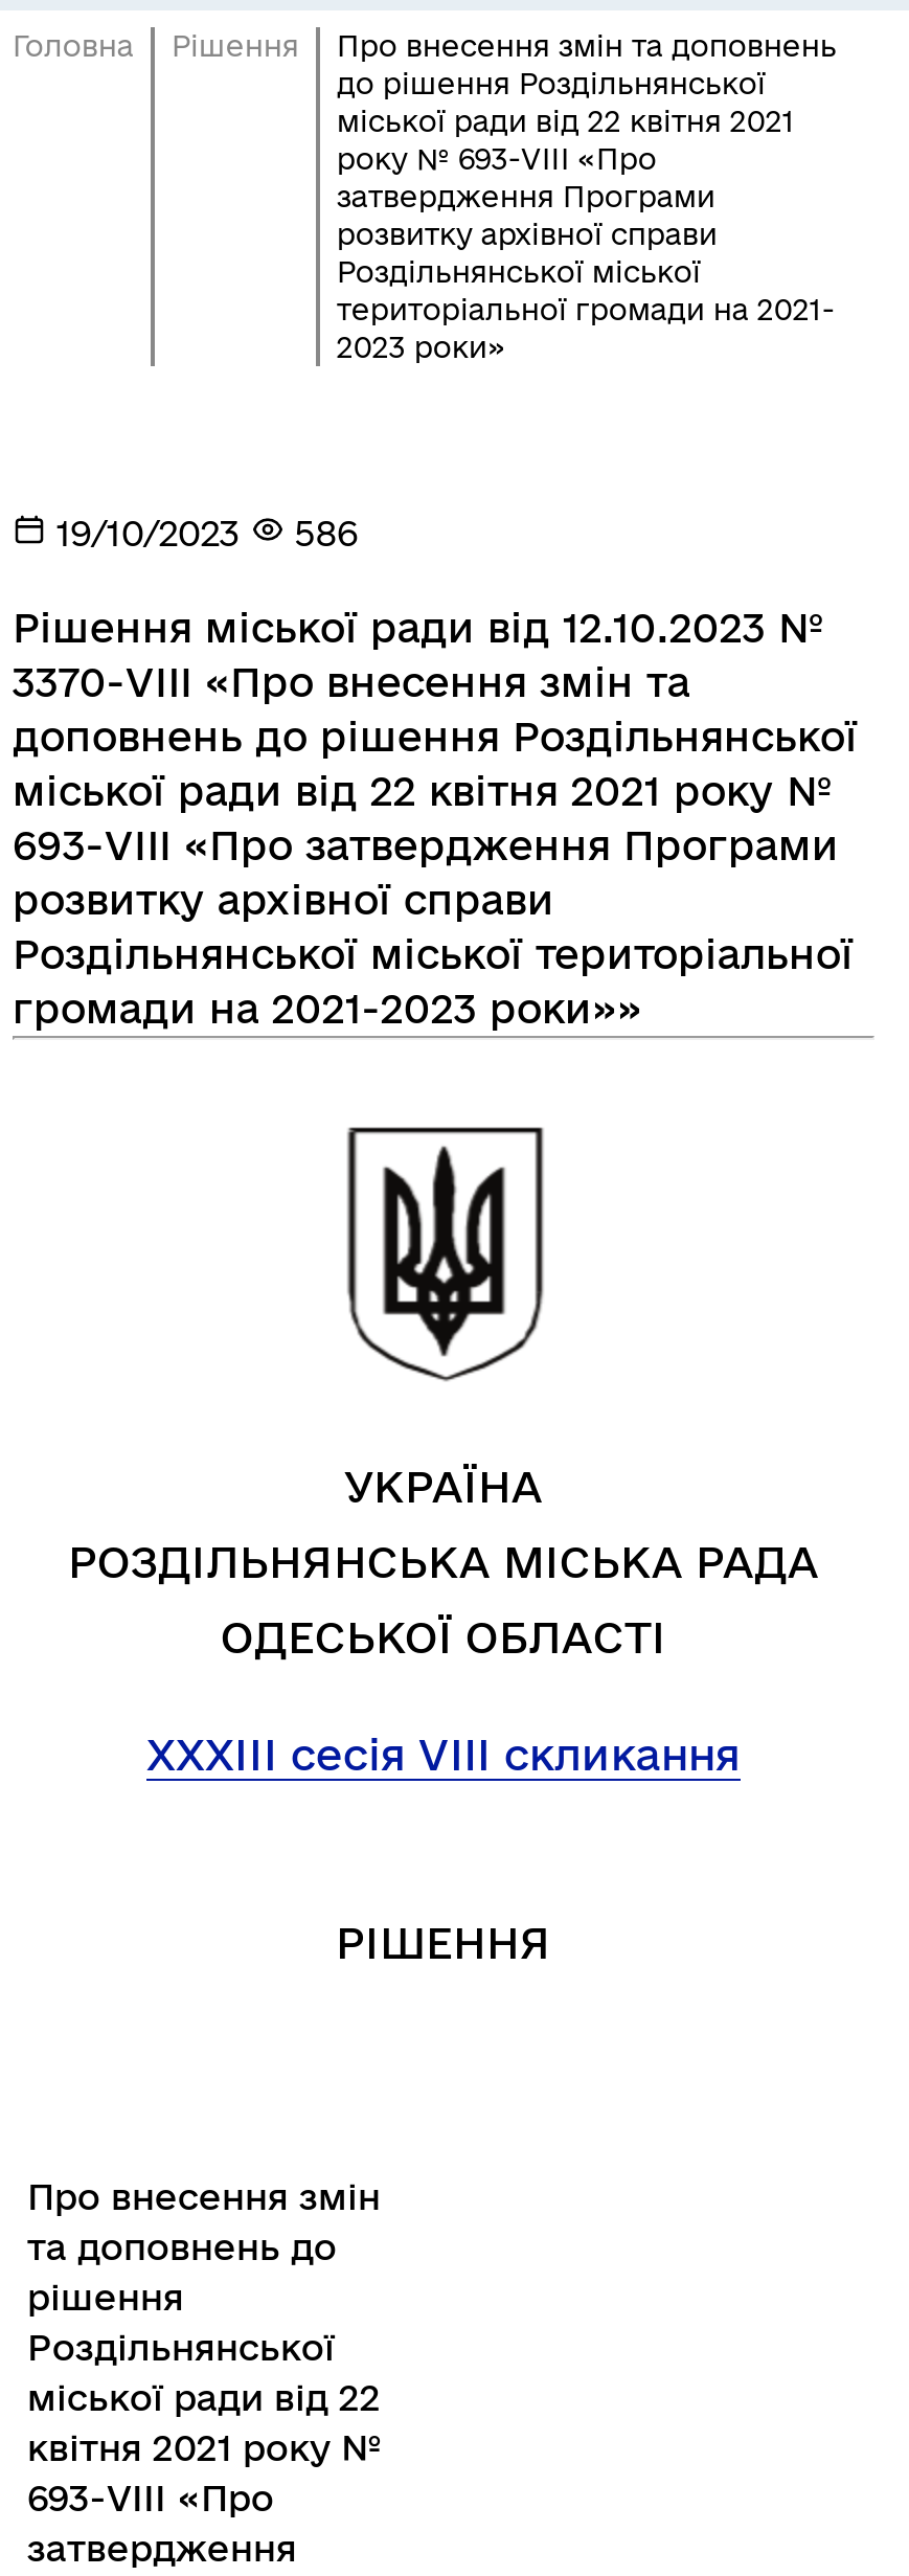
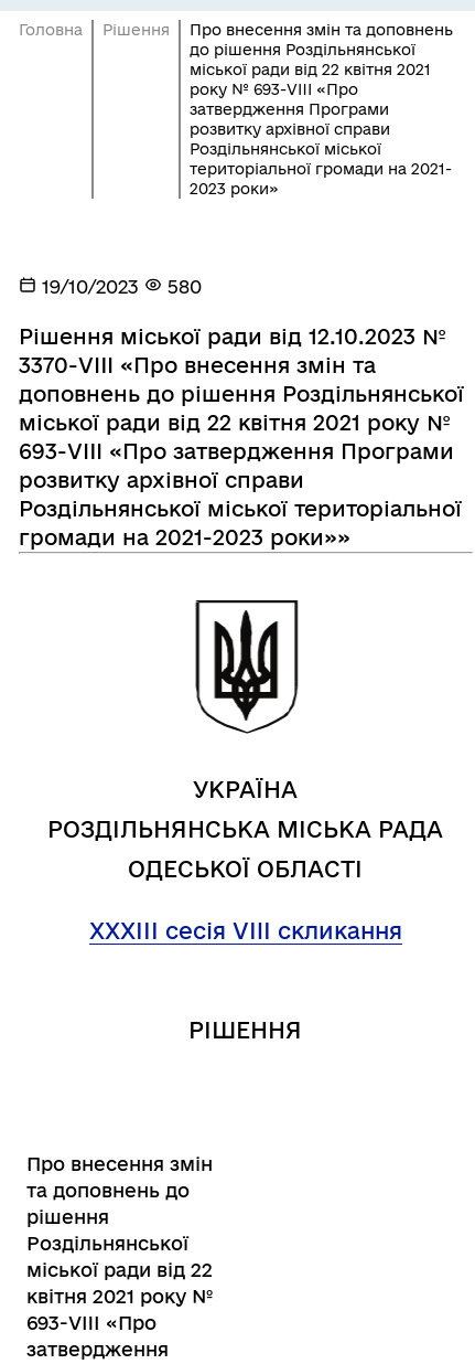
[46,513,358,552] 19/10/2023 586 -> [36,276,202,297] 19/10/2023 580

